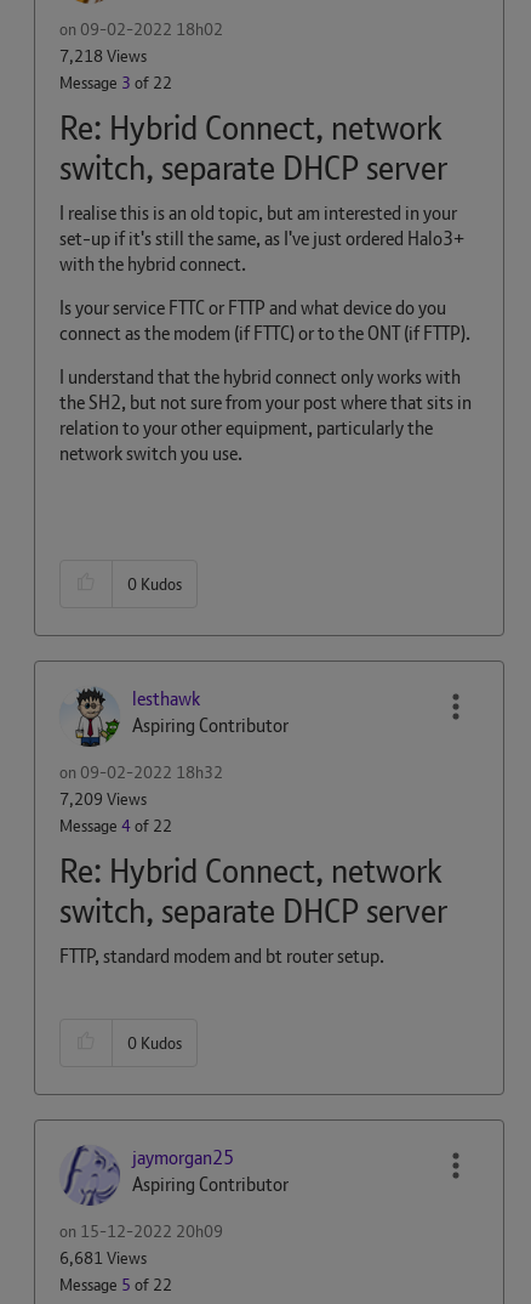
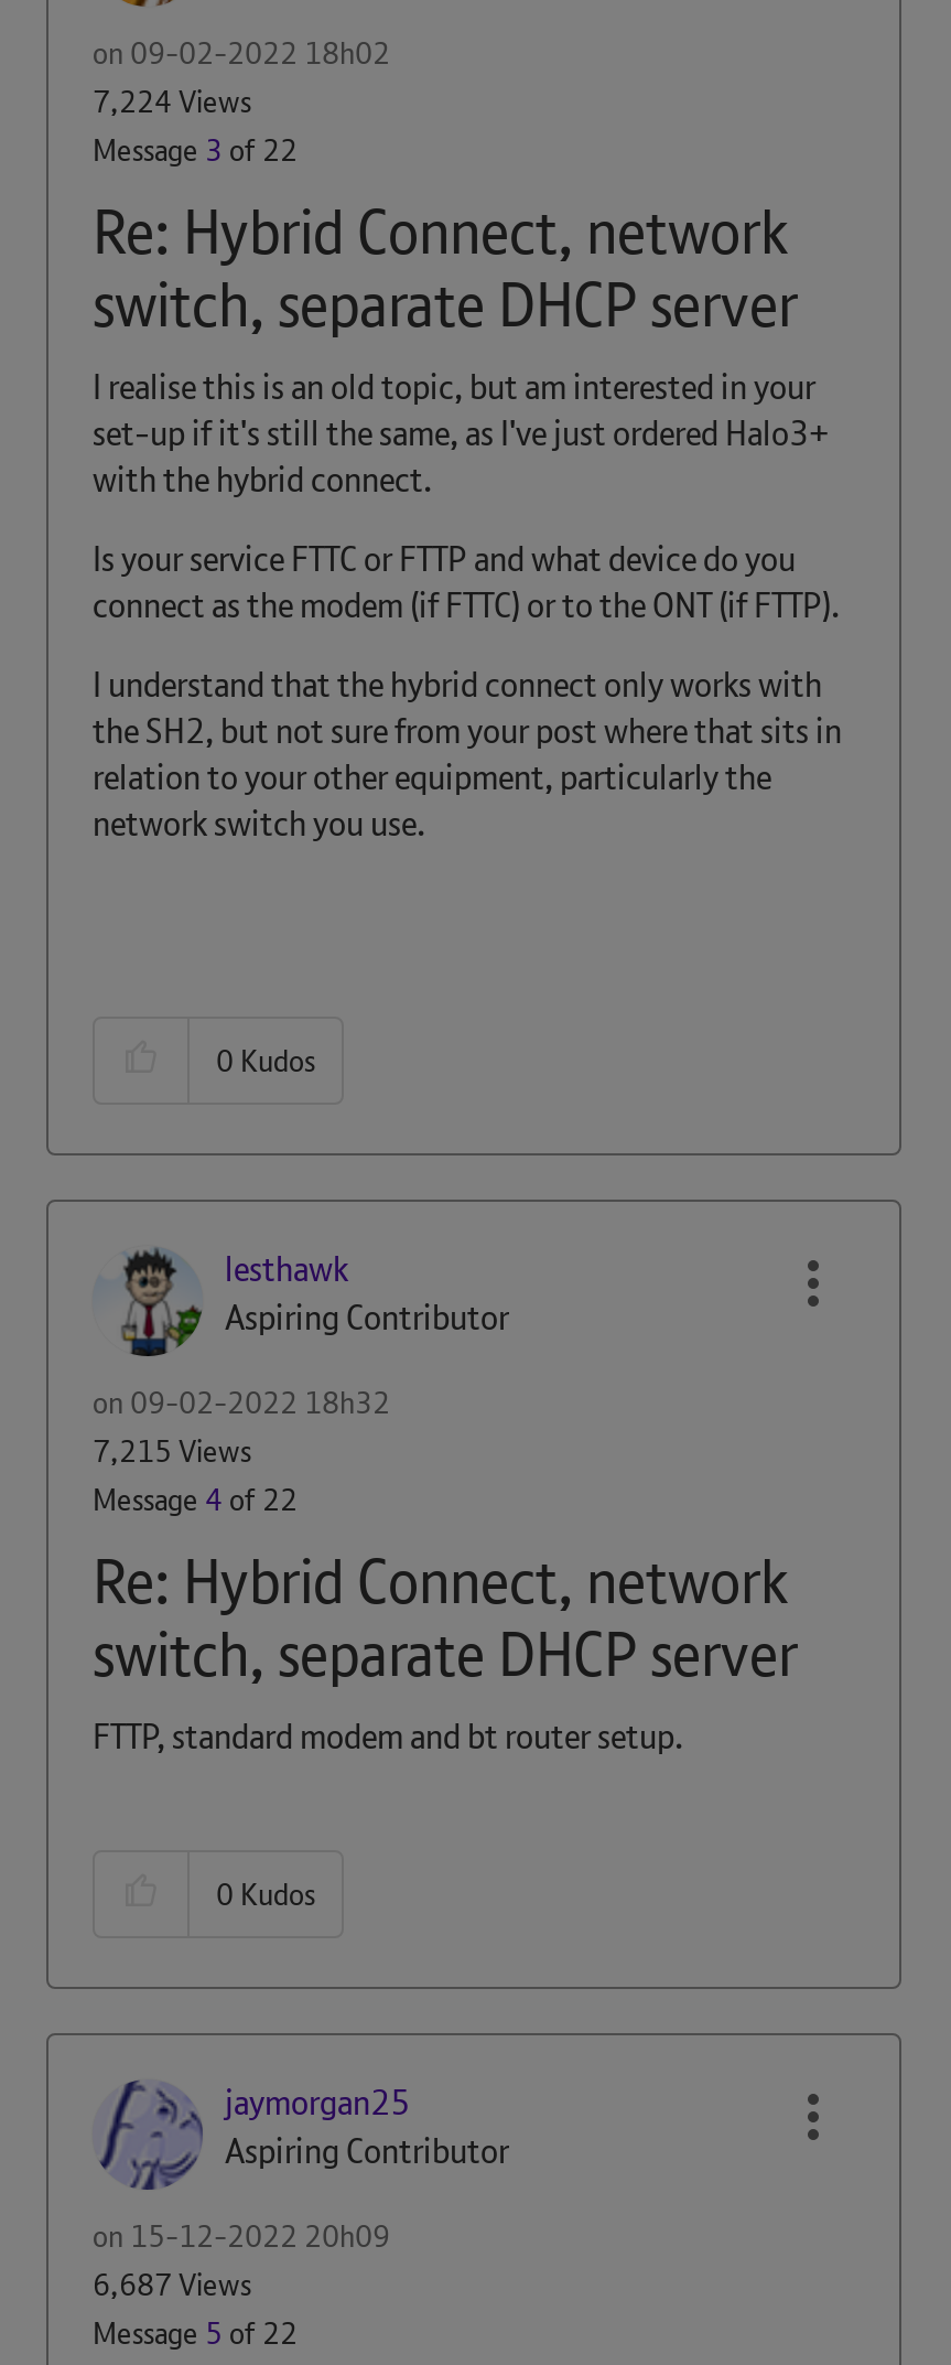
[59,45,147,67] 7,218 Views -> [93,82,251,121] 7,224 Views
[59,788,147,810] 7,209 Views -> [93,1431,251,1471] 7,215 Views
[59,1247,147,1269] 6,681 Views -> [93,2265,251,2304] 6,687 Views

